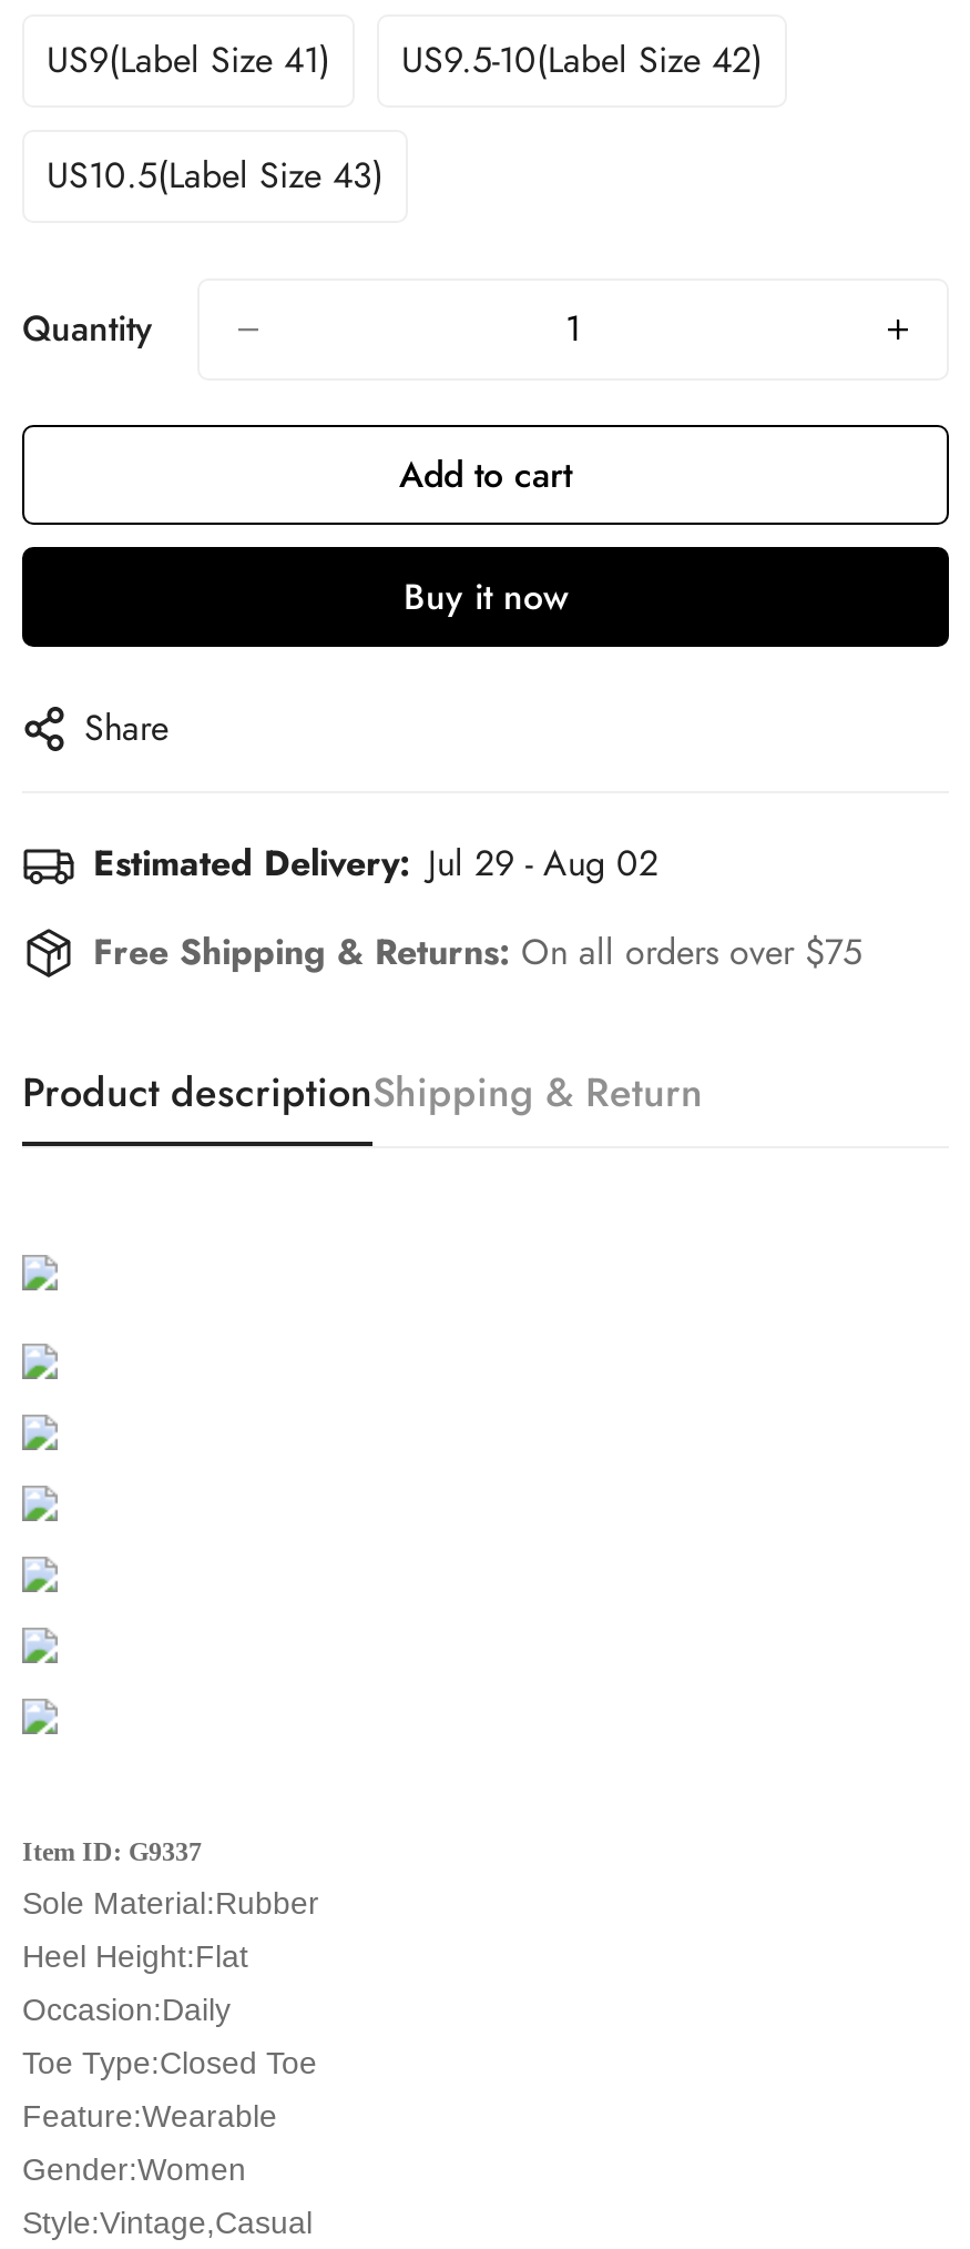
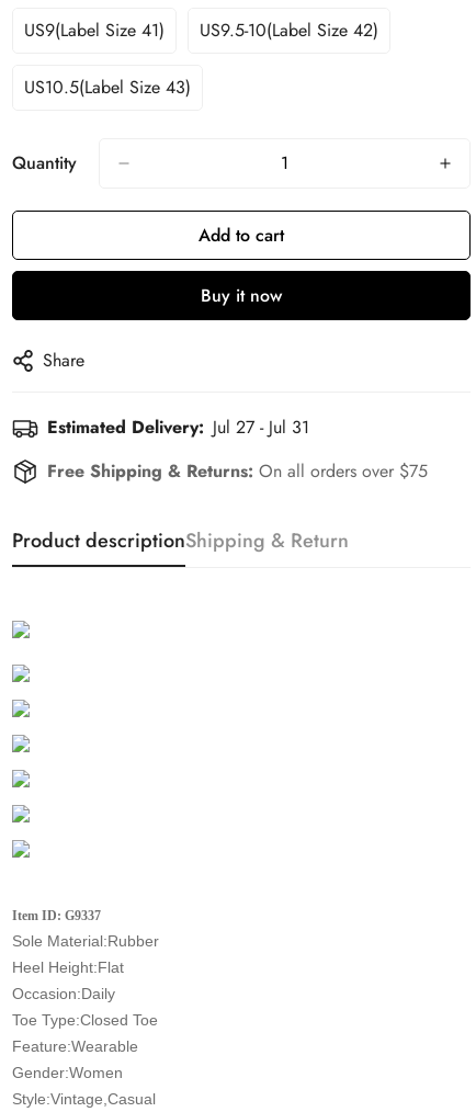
[93,838,658,889] Estimated Delivery: Jul 29 - Aug 02 -> [47,415,309,440] Estimated Delivery: Jul 27 - Jul 31

